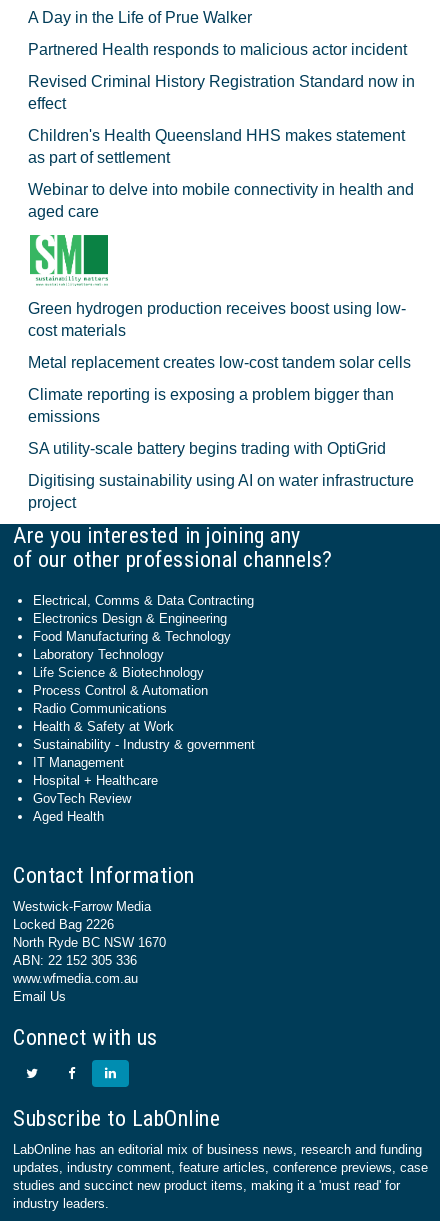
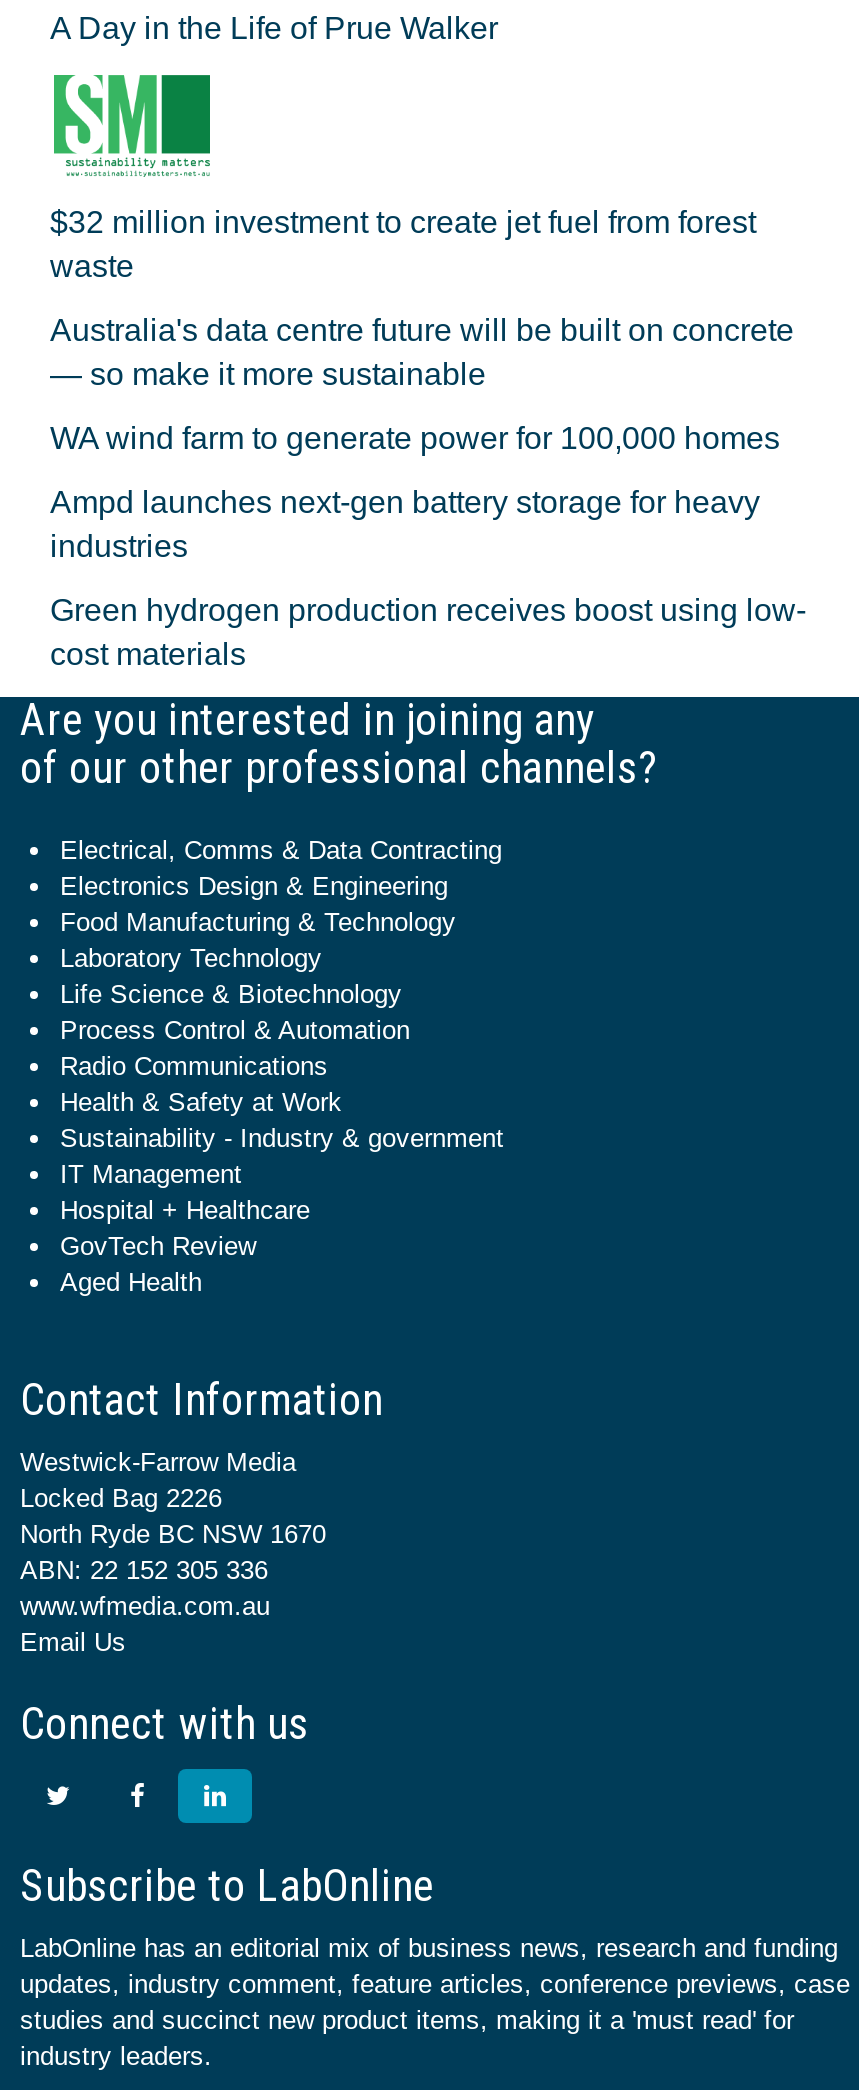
[28,41,407,58] Partnered Health responds to malicious actor incident -> [50,205,756,283] $32 million investment to create jet fuel from forest | waste
[28,73,415,112] Revised Criminal History Registration Standard now in | effect -> [50,313,794,391] Australia's data centre future will be built on concrete | — so make it more sustainable
[28,127,405,166] Children's Health Queensland HHS makes statement | as part of settlement -> [50,421,780,455] WA wind farm to generate power for 100,000 homes
[28,181,414,220] Webinar to delve into mobile connectivity in health and | aged care -> [50,485,760,563] Ampd launches next-gen battery storage for heavy | industries
[28,354,414,511] Metal replacement creates low-cost tandem solar cells | Climate reporting is exposing a problem bigger than | emissions | SA utility-scale battery begins trading with OptiGrid | Digitising sustainability using AI on water infrastructure | project -> none

